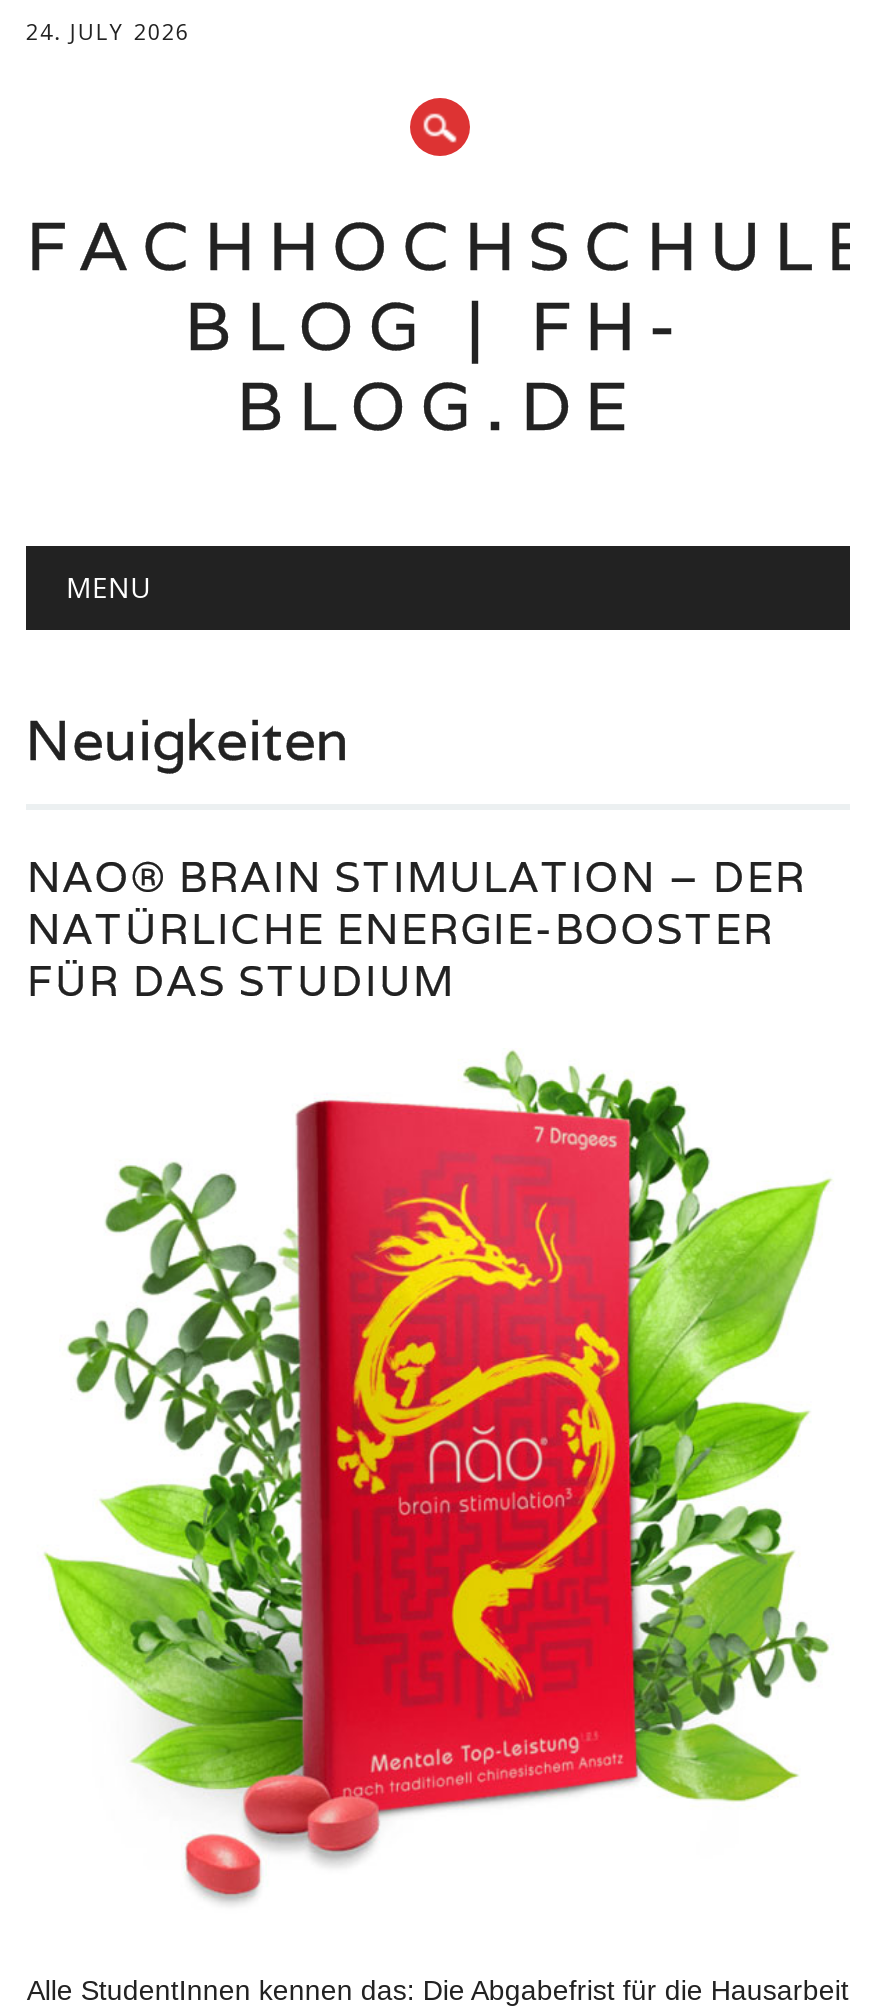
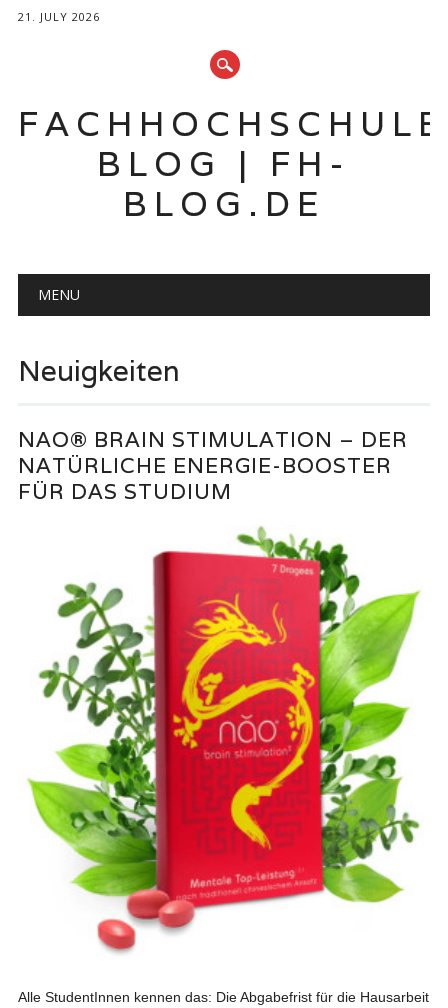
[26,16,190,46] 24. JULY 2026 -> [18,9,100,24] 21. JULY 2026

